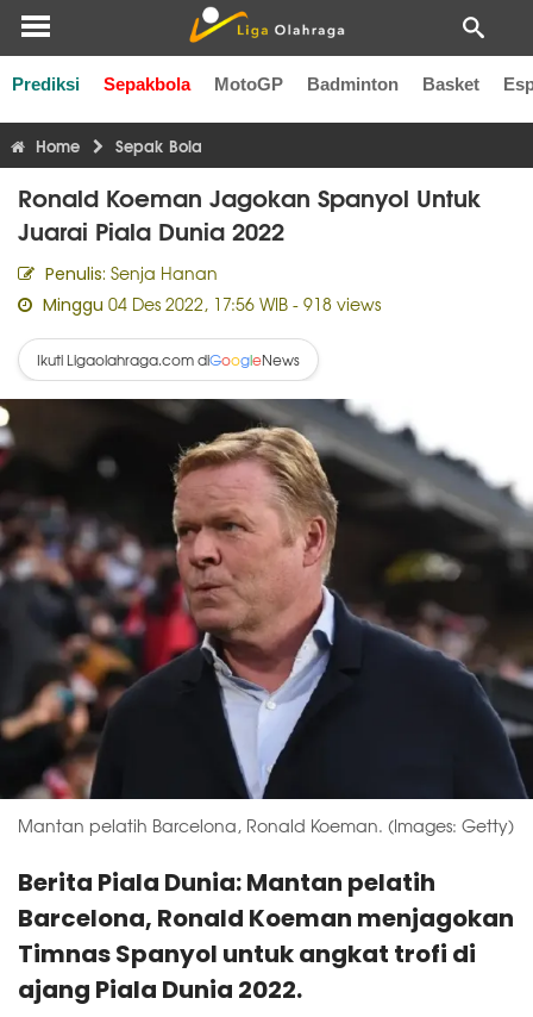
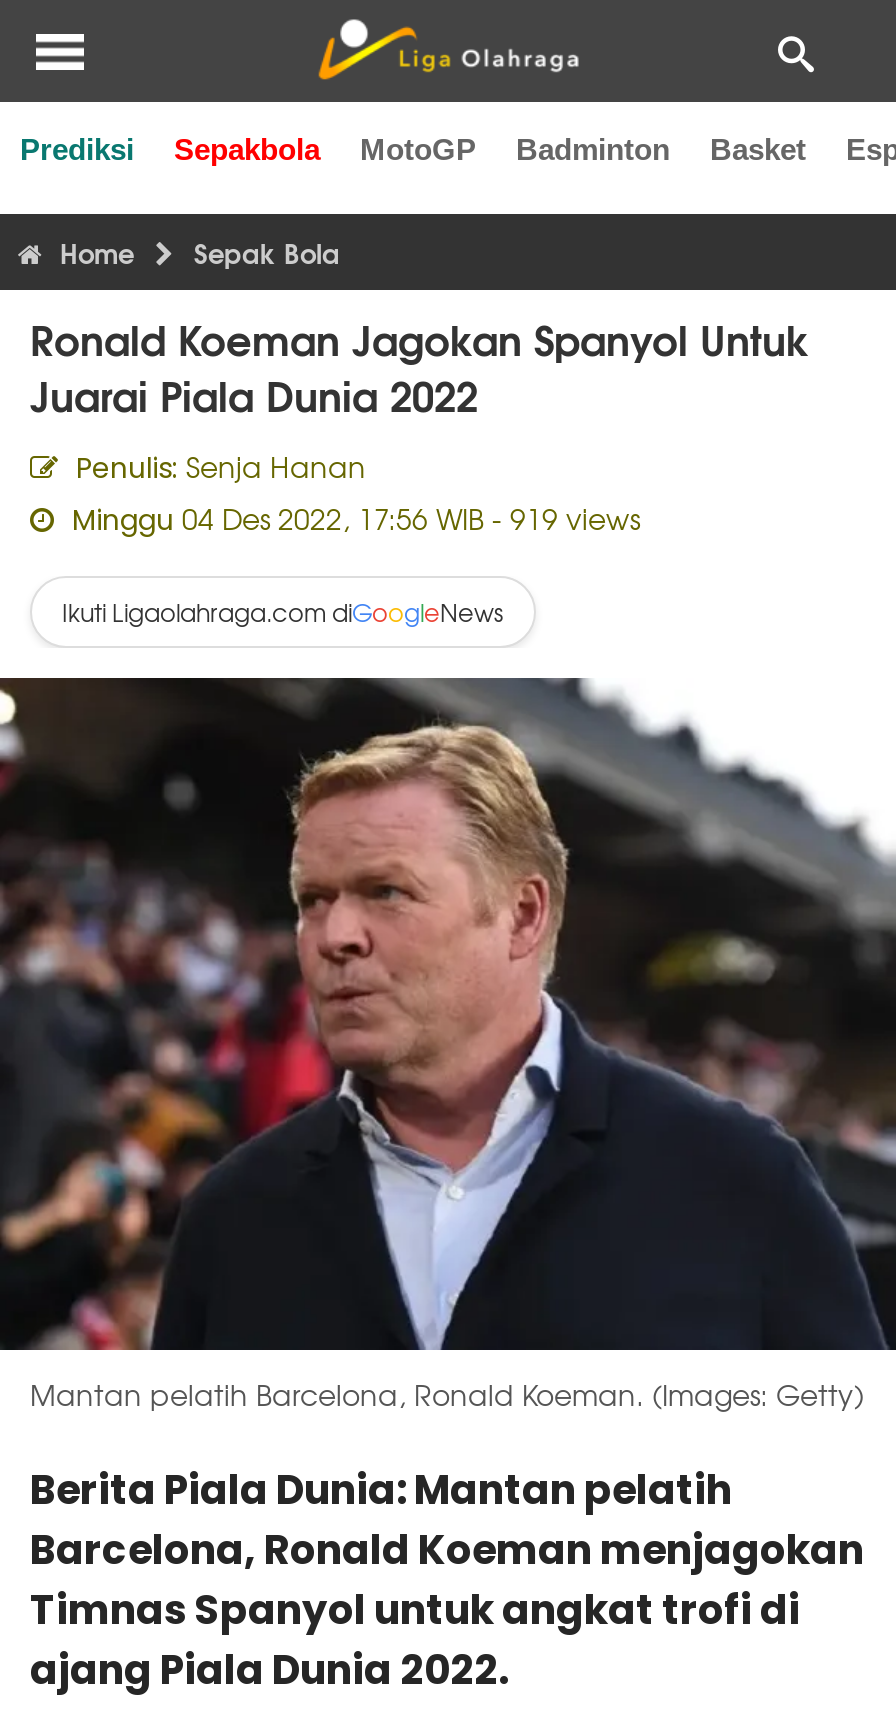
[38,292,381,316] Minggu 04 Des 2022, 17:56 WIB - 918 views -> [64,498,640,538] Minggu 04 Des 2022, 17:56 WIB - 919 views

